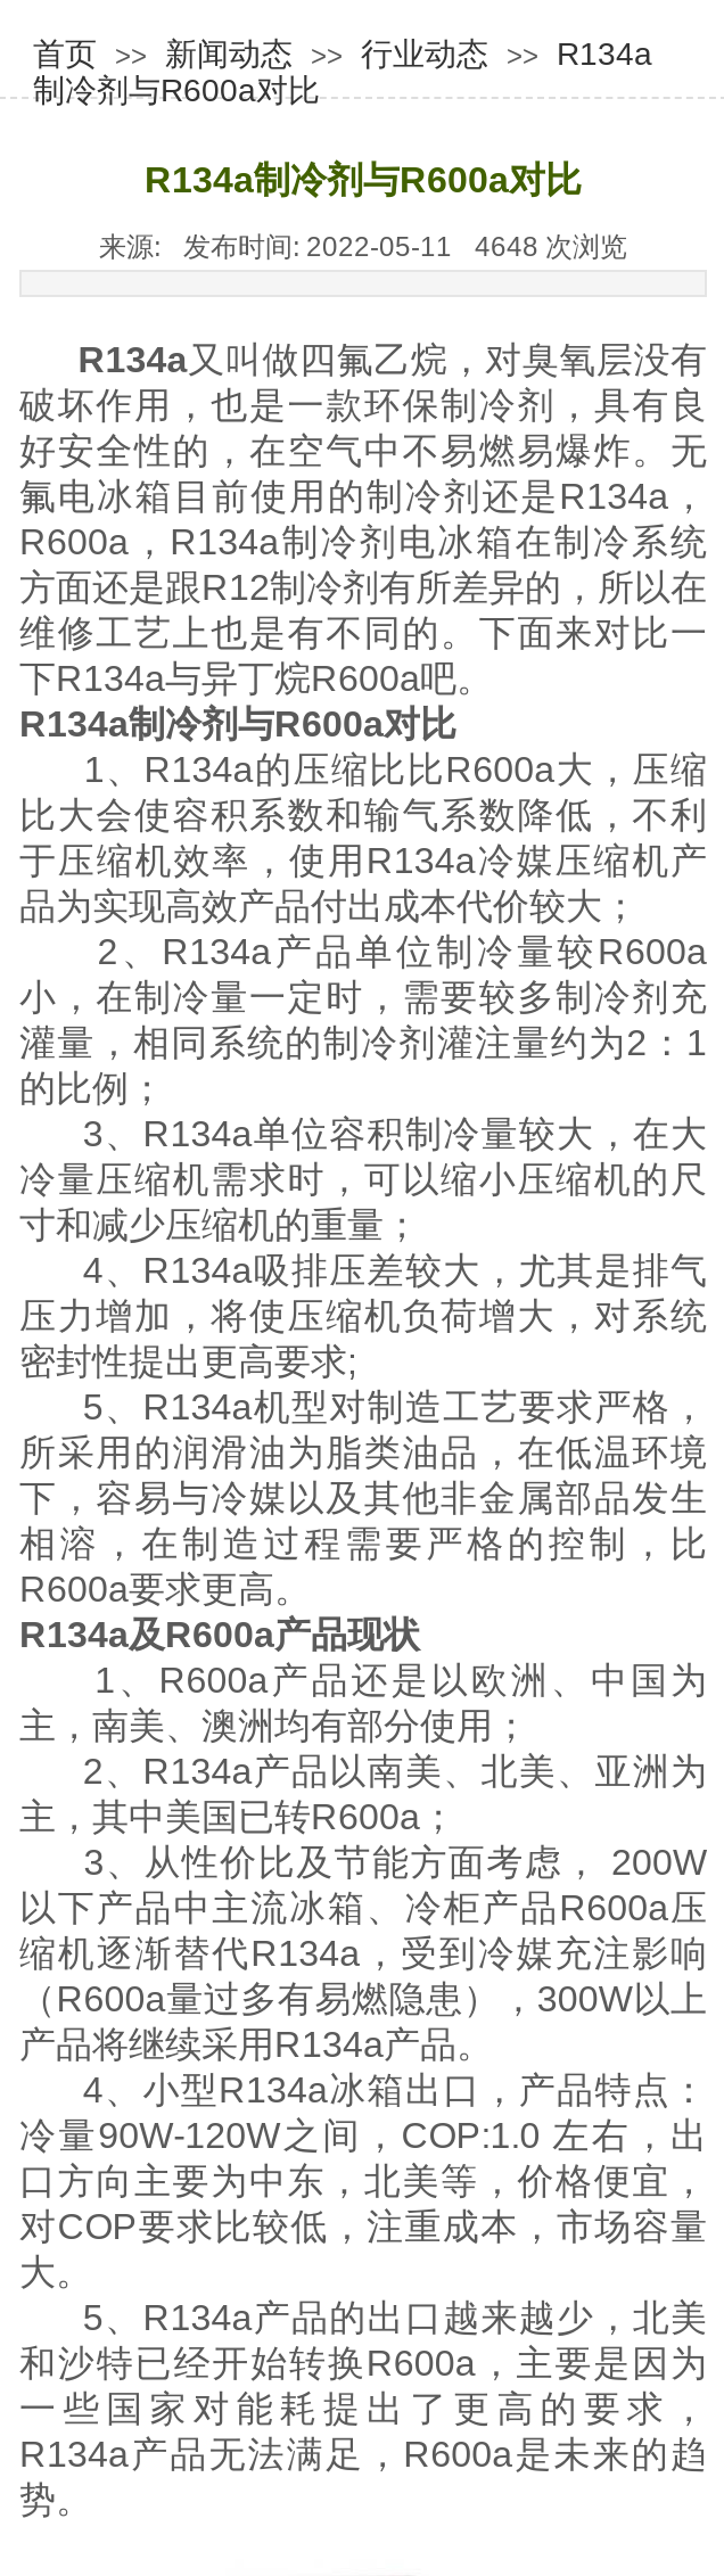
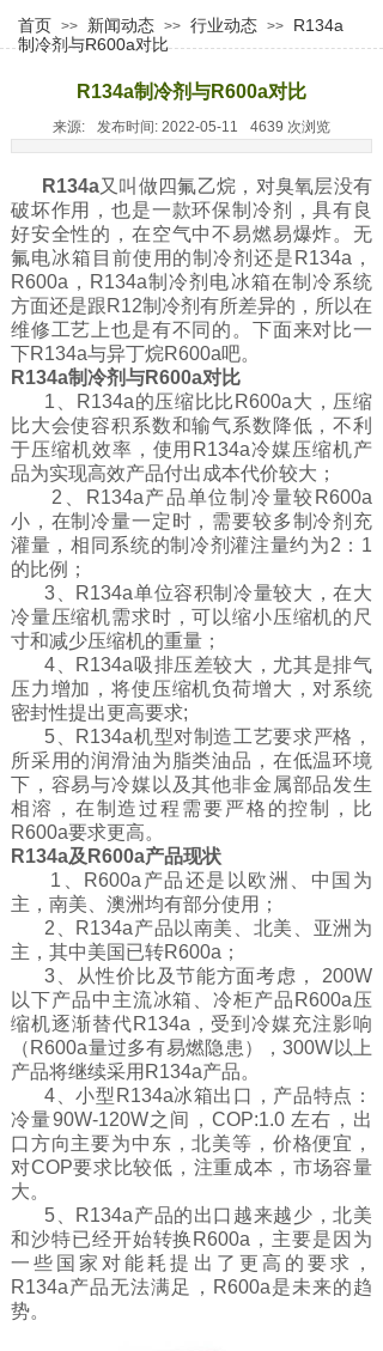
[99,231,627,263] 来源: 发布时间: 2022-05-11 4648次浏览 -> [53,118,330,135] 来源: 发布时间: 2022-05-11 4639次浏览

